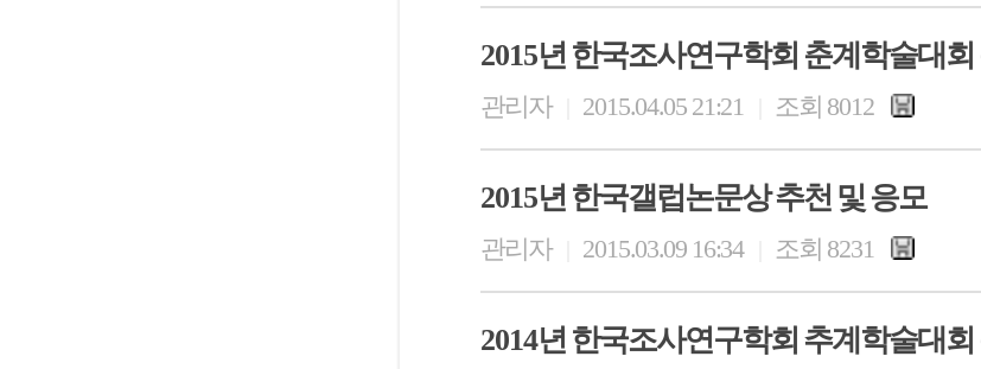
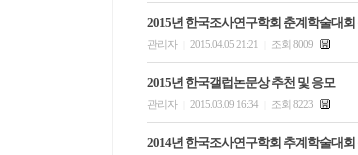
[480,91,879,120] 관리자 2015.04.05 21:21 조회 8012 -> [147,38,315,50] 관리자 2015.04.05 21:21 조회 8009
[480,234,879,262] 관리자 2015.03.09 16:34 조회 8231 -> [147,98,315,110] 관리자 2015.03.09 16:34 조회 8223

